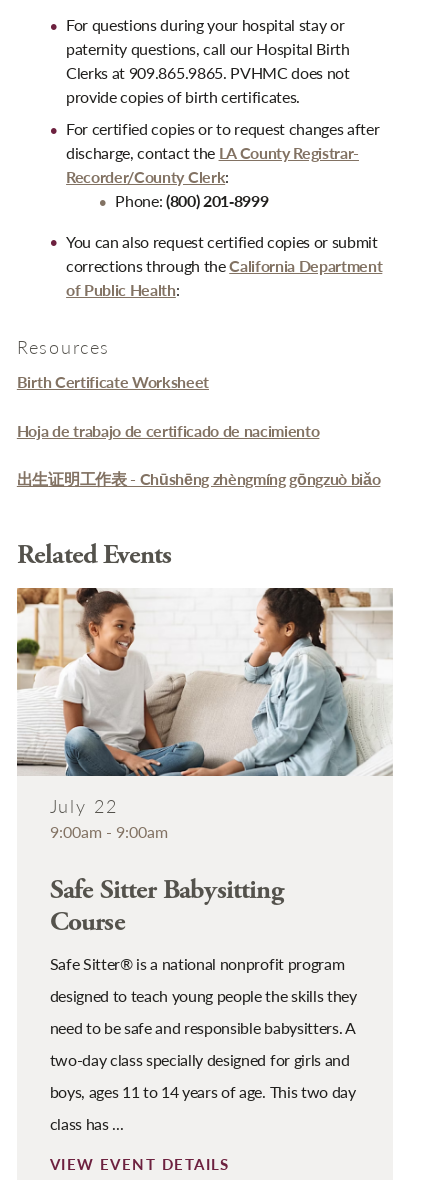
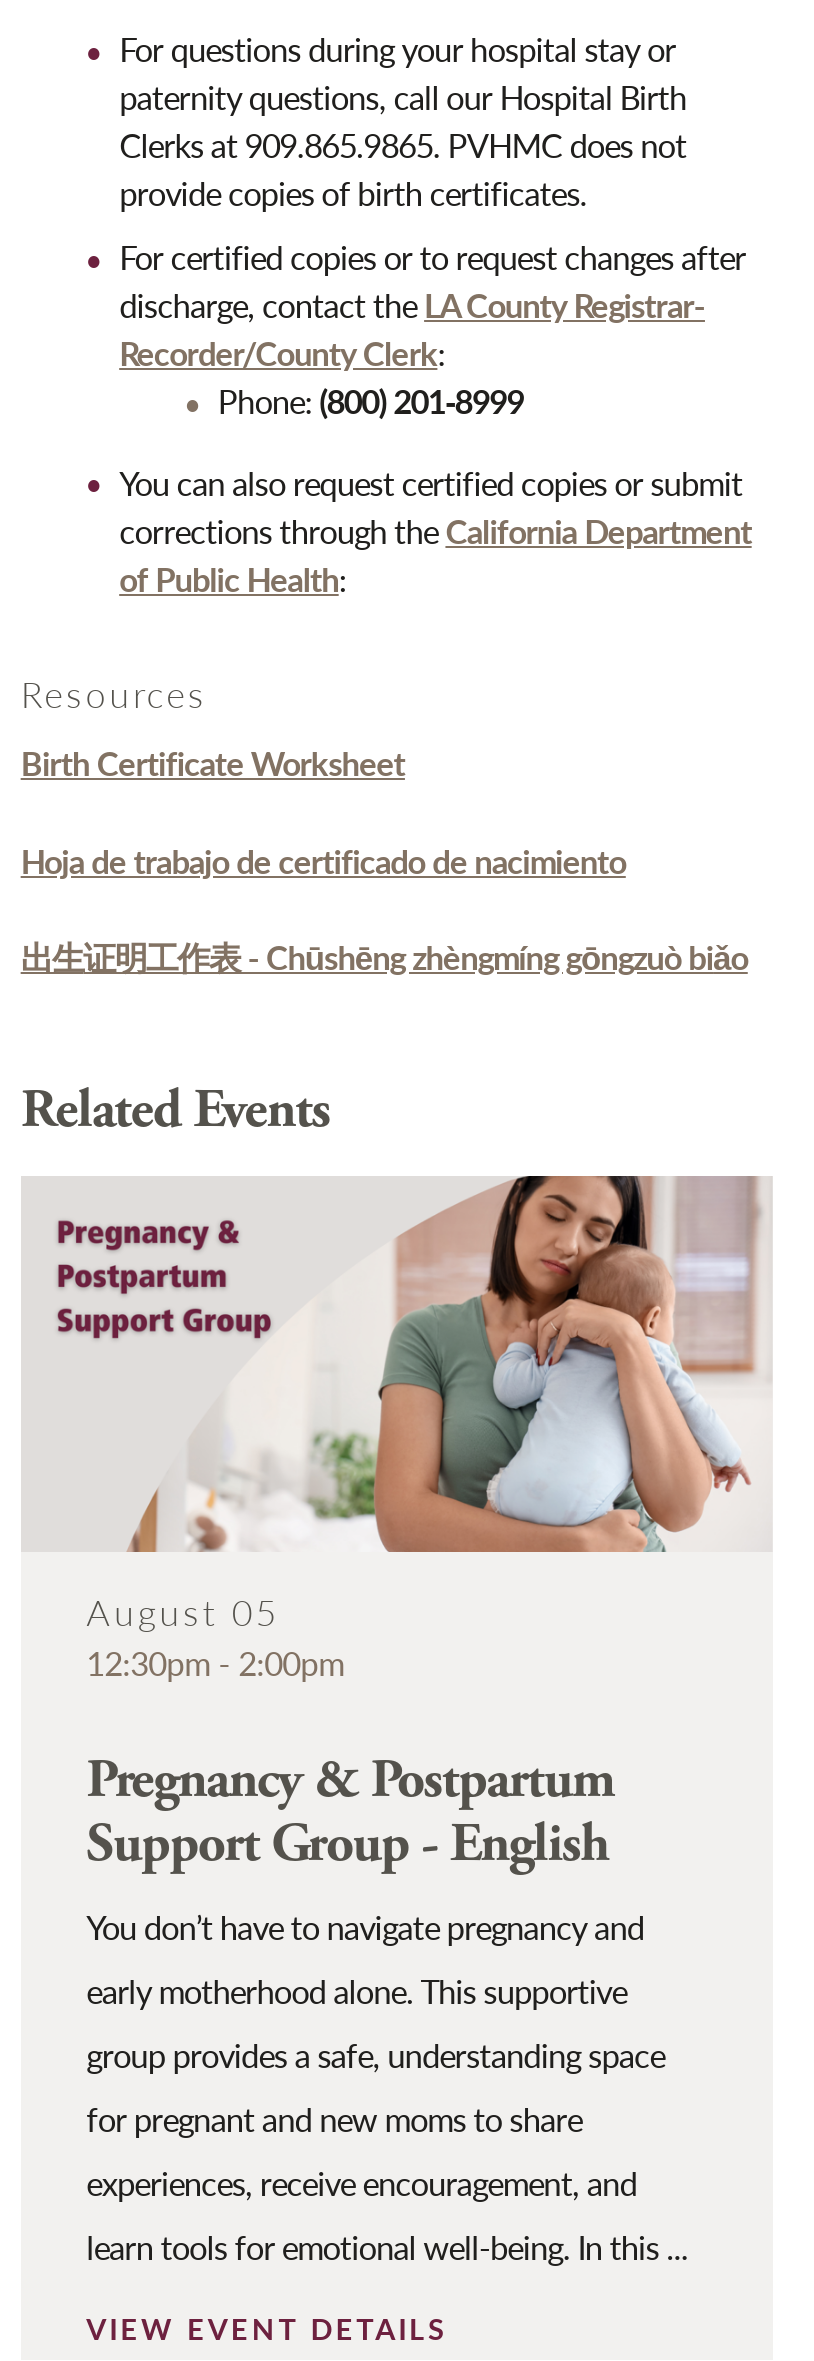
[16,587,393,843] [image] | July 22 | 9:00am - 9:00am -> [21,1174,771,1687] [image] | August 05 | 12:30pm - 2:00pm
[50,873,357,1135] Safe Sitter Babysitting | Course | Safe Sitter® is a national nonprofit program | designed to teach young people the skills they | need to be safe and responsible babysitters. A | two-day class specially designed for girls and | boys, ages 11 to 14 years of age. This two day | class has ... -> [86,1745,688,2270] Pregnancy & Postpartum | Support Group - English | You don’t have to navigate pregnancy and | early motherhood alone. This supportive | group provides a safe, understanding space | for pregnant and new moms to share | experiences, receive encouragement, and | learn tools for emotional well-being. In this ...

